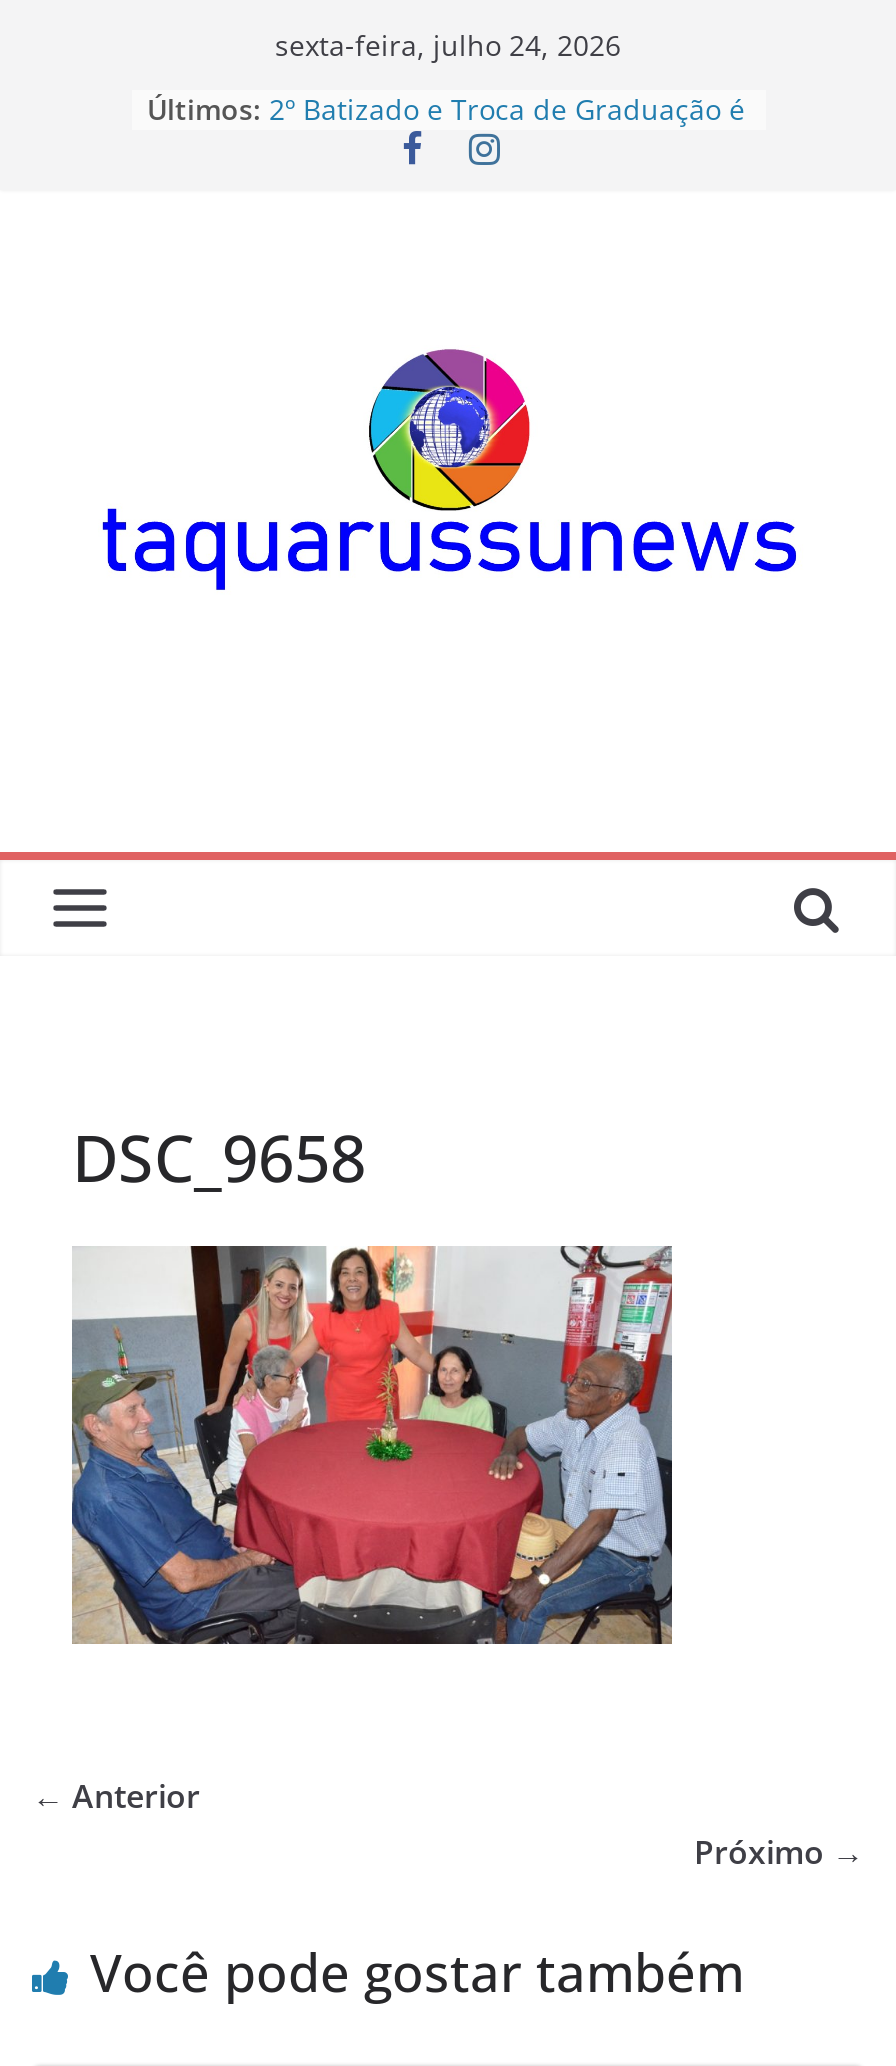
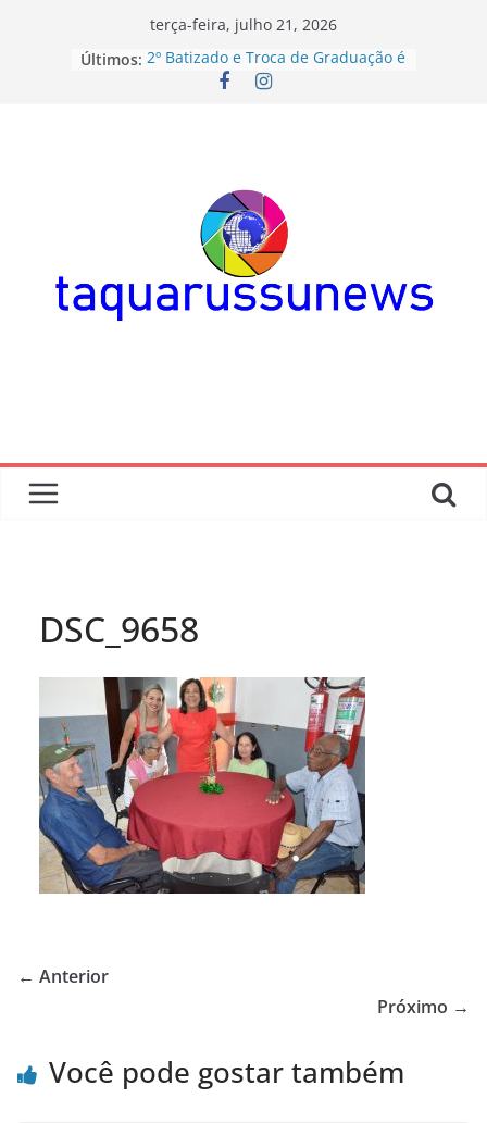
[275,26,621,64] sexta-feira, julho 24, 2026 -> [150,14,337,35] terça-feira, julho 21, 2026

